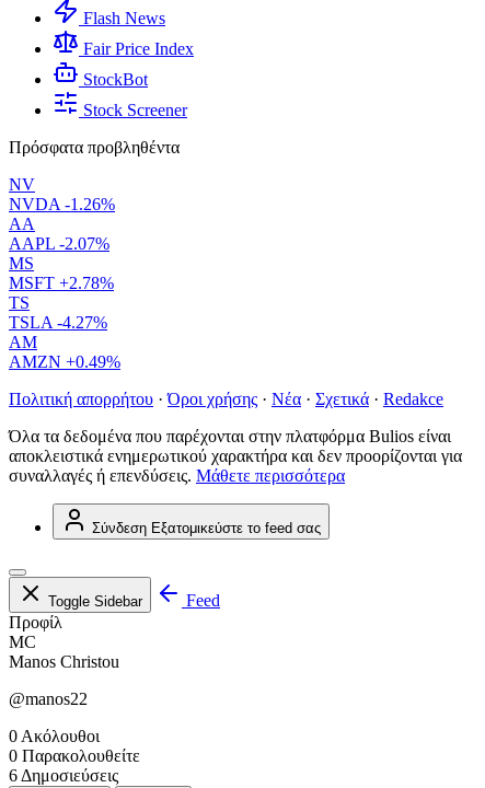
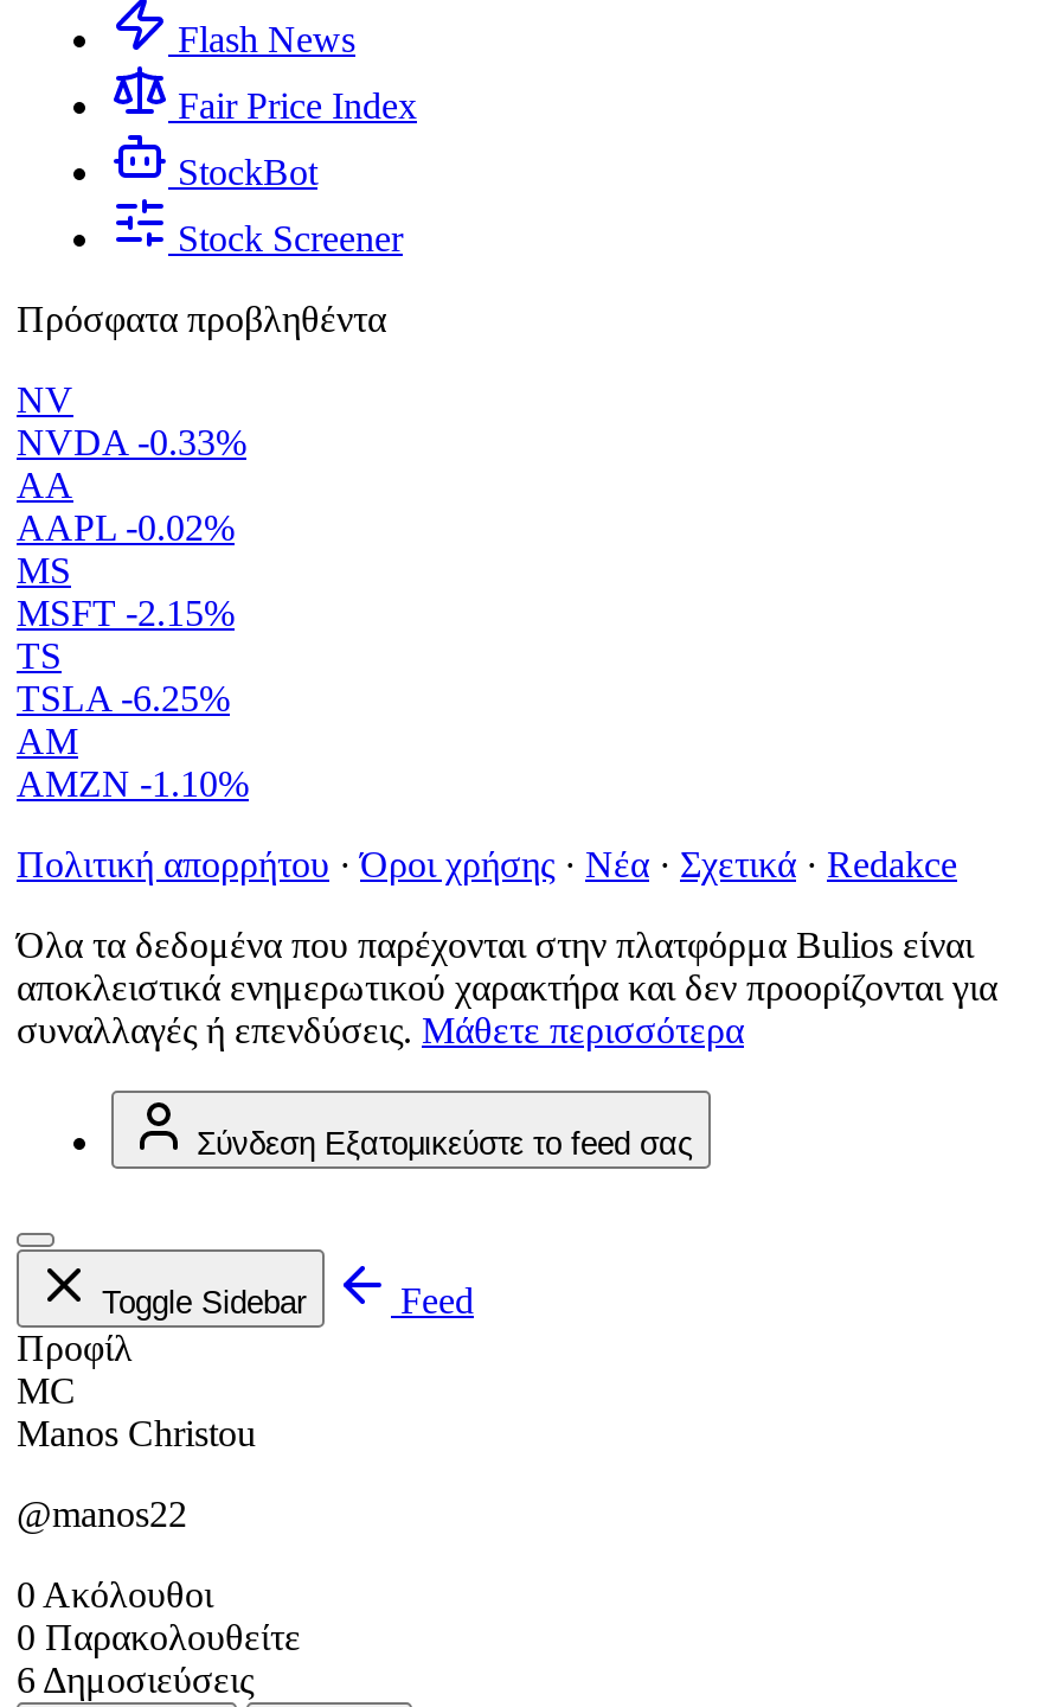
[9,195,115,214] NVDA -1.26% -> [17,422,246,463] NVDA -0.33%
[9,234,109,253] AAPL -2.07% -> [17,508,235,548] AAPL -0.02%
[9,274,114,292] MSFT +2.78% -> [17,593,235,633] MSFT -2.15%
[9,313,107,332] TSLA -4.27% -> [17,678,230,719] TSLA -6.25%
[9,353,120,371] AMZN +0.49% -> [17,764,249,804] AMZN -1.10%

